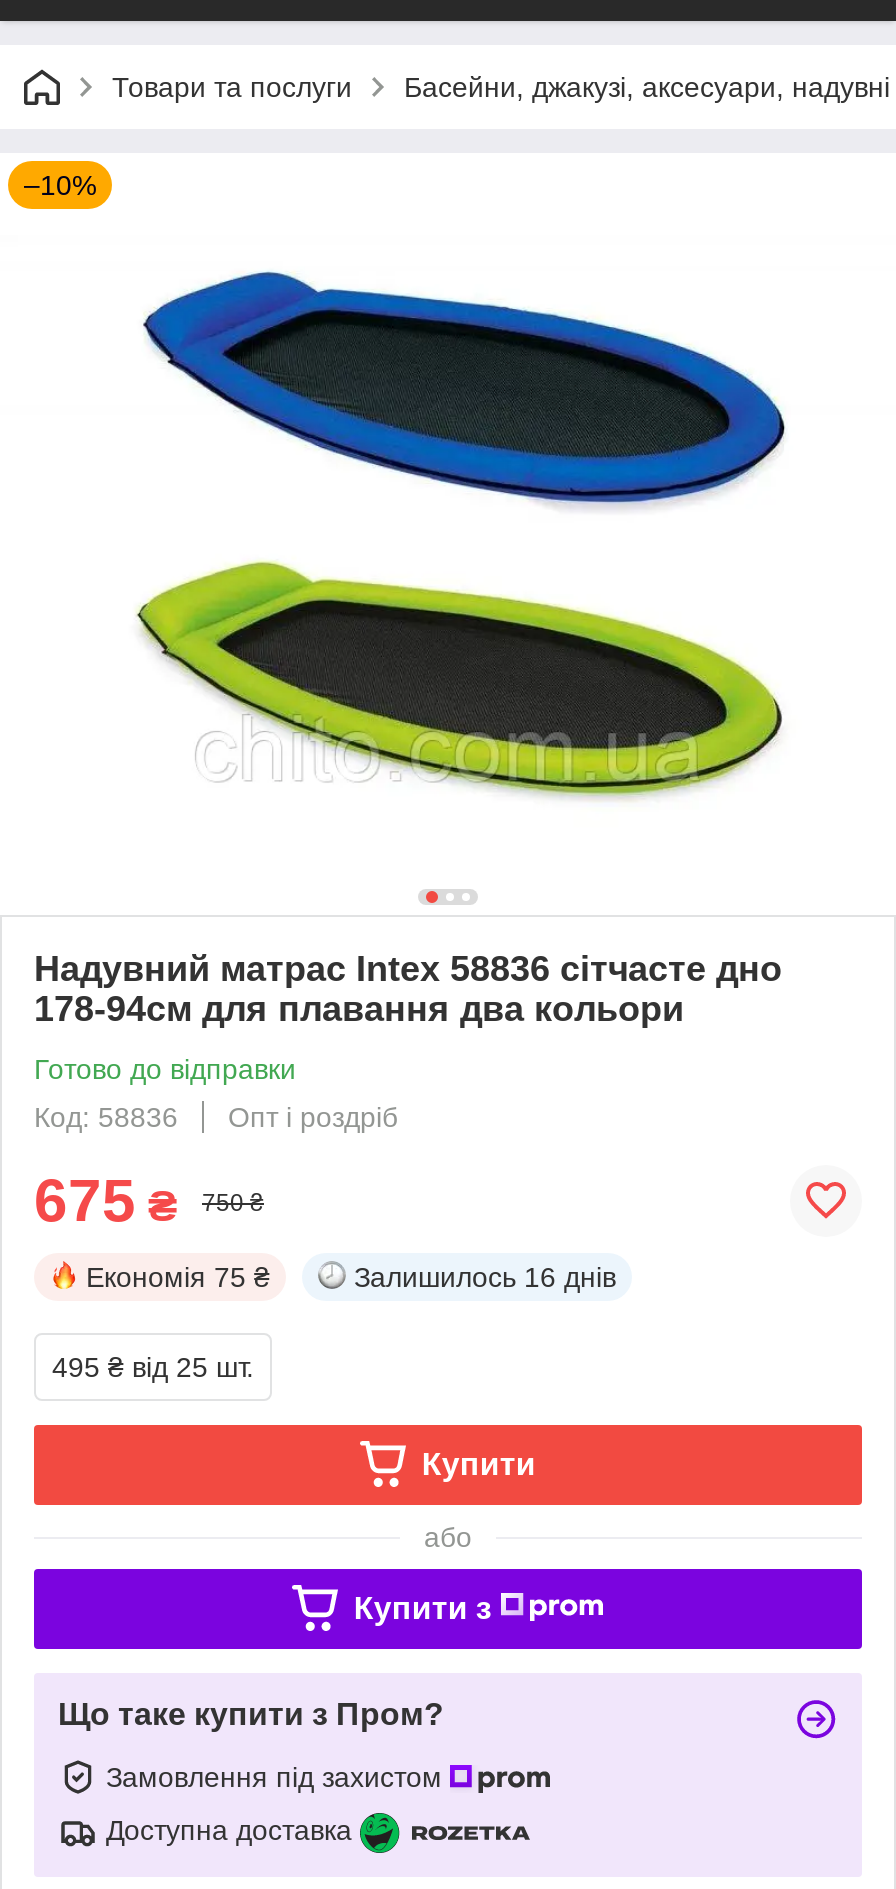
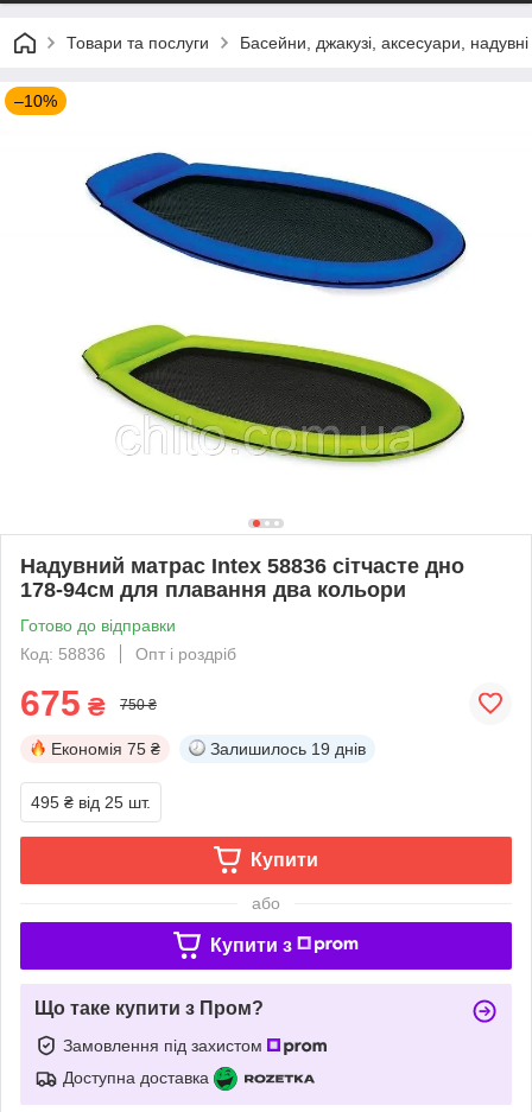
[354,1261,616,1293] Залишилось 16 днів -> [210,739,366,758] Залишилось 19 днів

